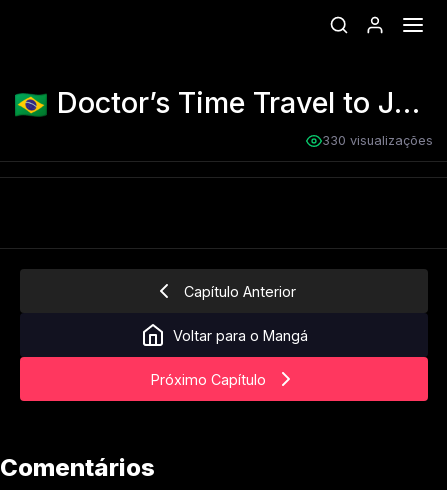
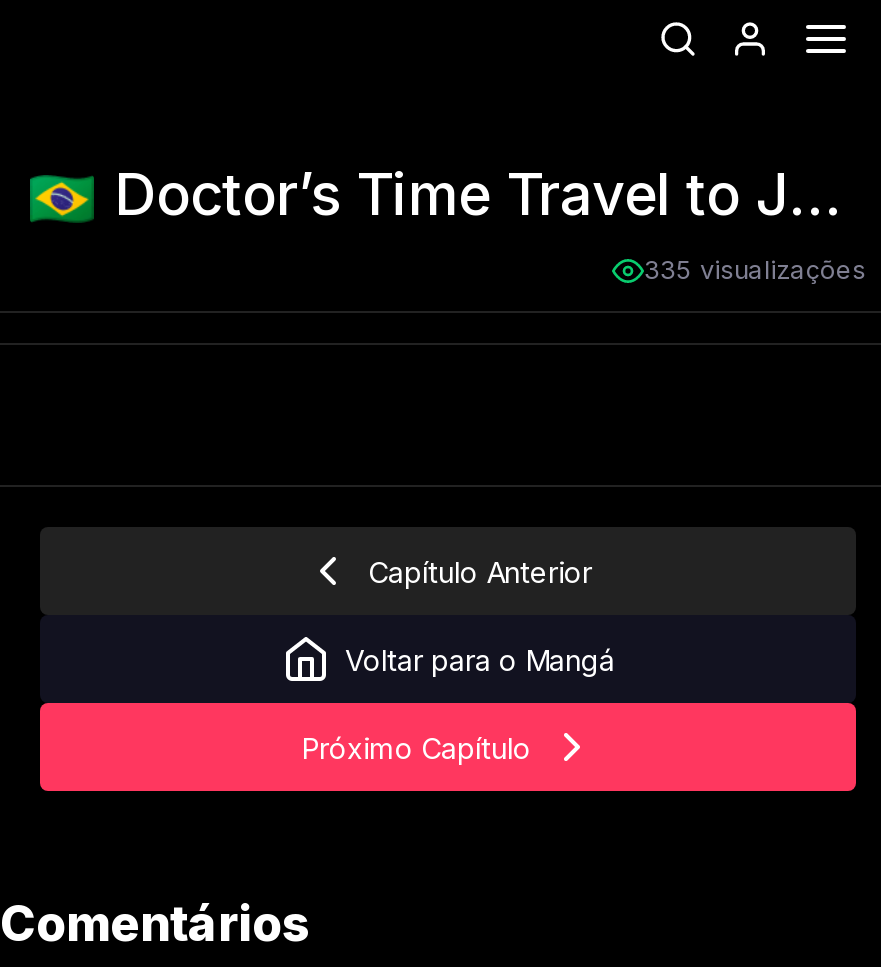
[322,133,433,148] 330 visualizações -> [644,255,866,285] 335 visualizações

